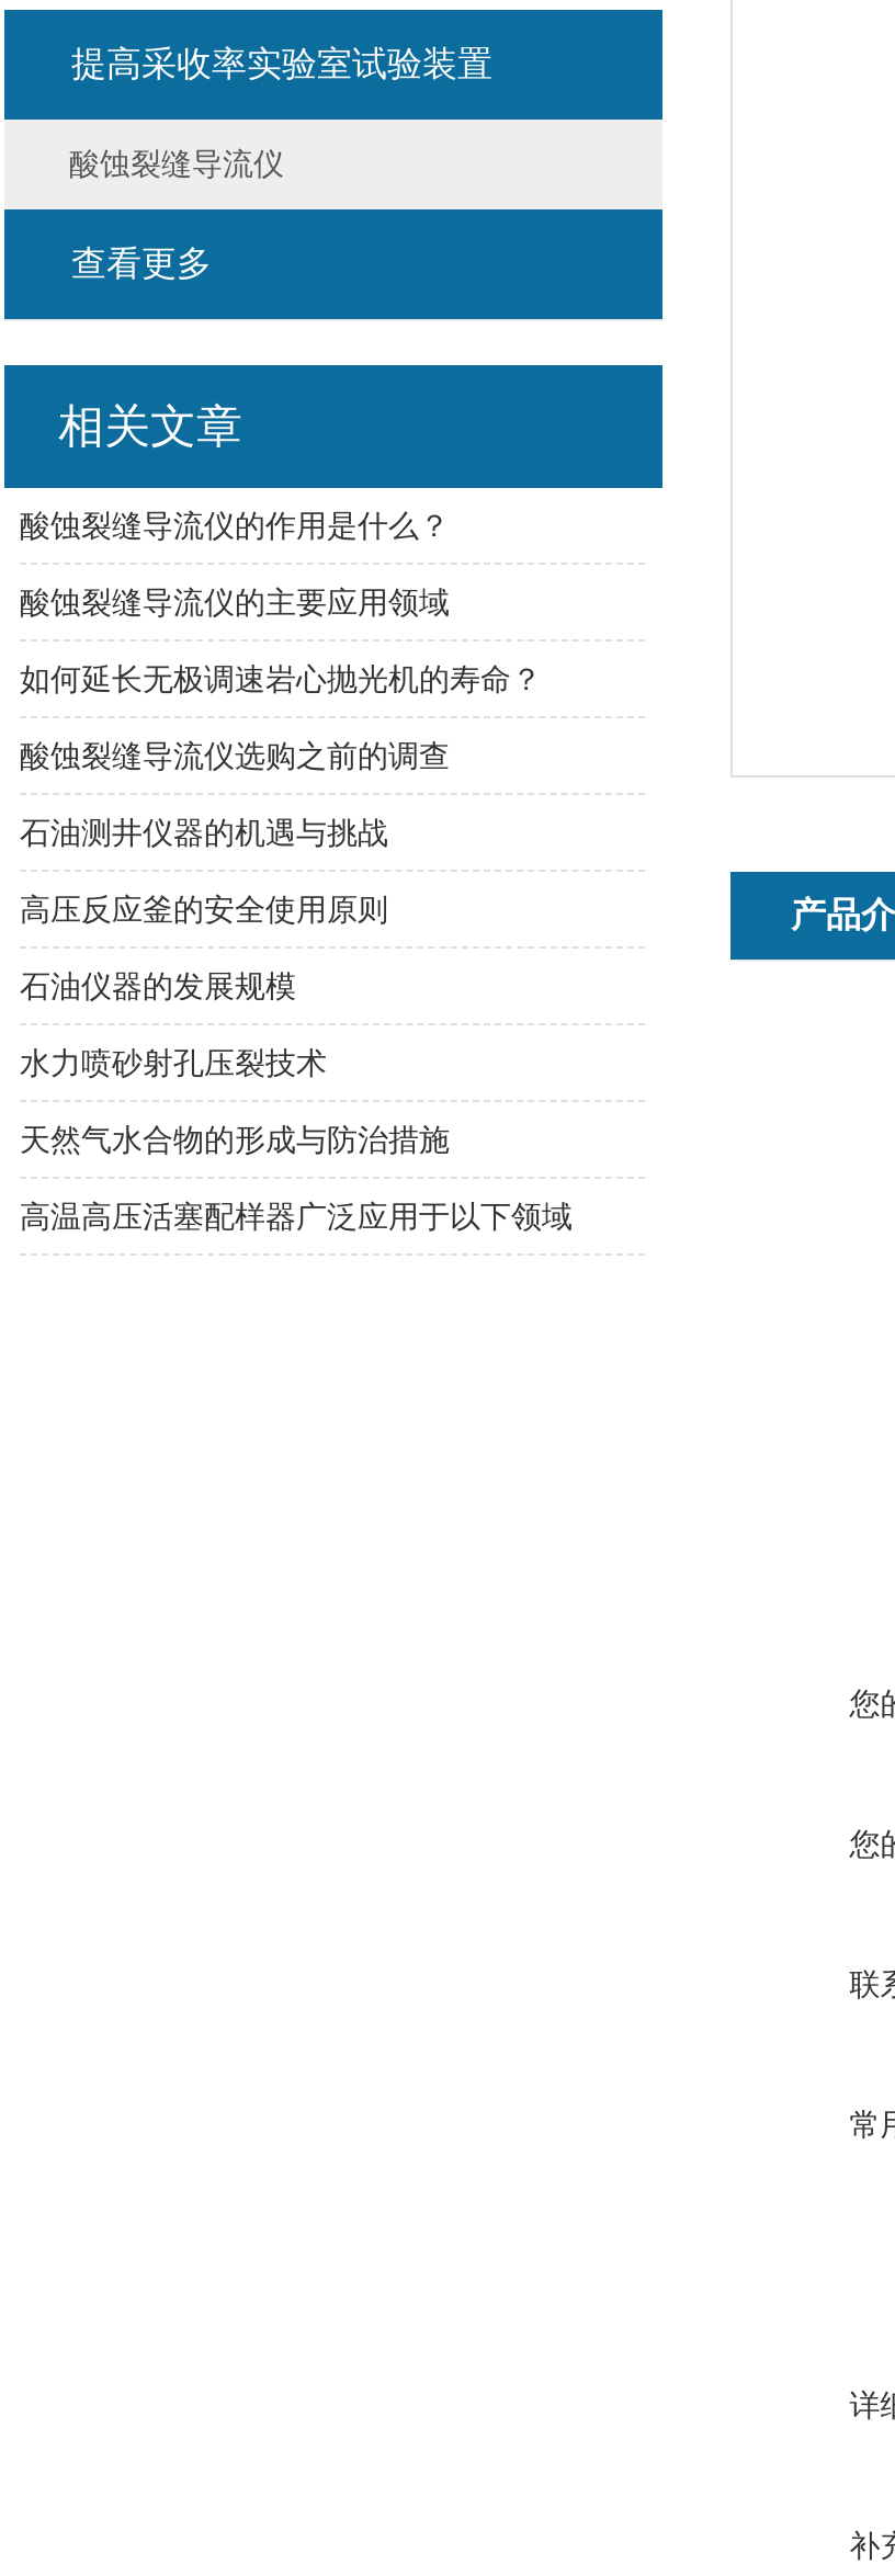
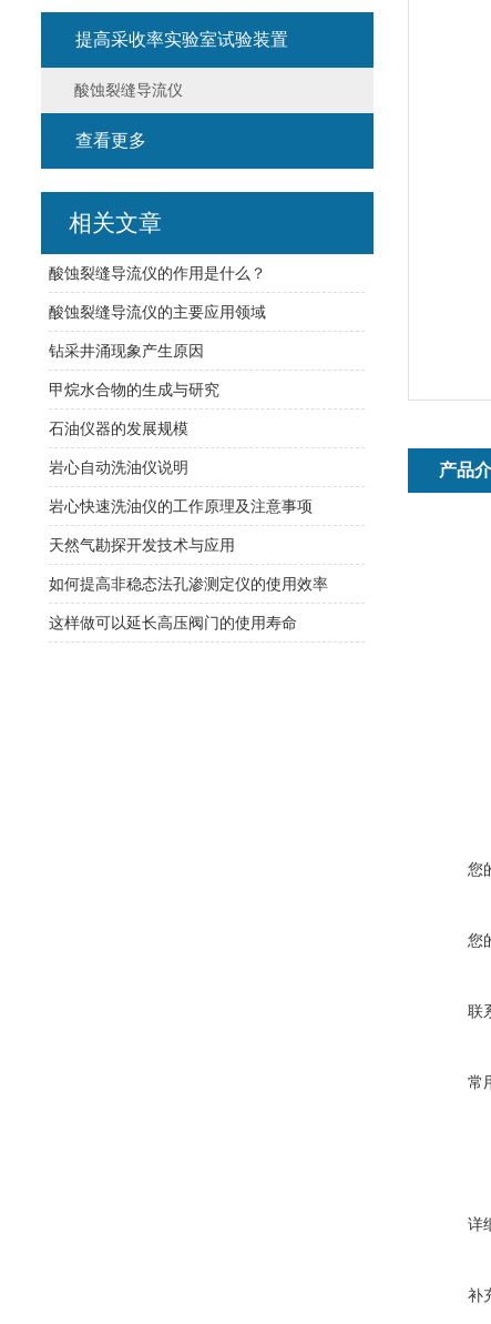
[20,661,542,927] 如何延长无极调速岩心抛光机的寿命？ | 酸蚀裂缝导流仪选购之前的调查 | 石油测井仪器的机遇与挑战 | 高压反应釜的安全使用原则 -> [49,342,219,398] 钻采井涌现象产生原因 | 甲烷水合物的生成与研究
moved [20,968,296,1003] -> [49,420,188,437]: 石油仪器的发展规模
[20,1045,573,1234] 水力喷砂射孔压裂技术 | 天然气水合物的形成与防治措施 | 高温高压活塞配样器广泛应用于以下领域 -> [49,458,328,631] 岩心自动洗油仪说明 | 岩心快速洗油仪的工作原理及注意事项 | 天然气勘探开发技术与应用 | 如何提高非稳态法孔渗测定仪的使用效率 | 这样做可以延长高压阀门的使用寿命

